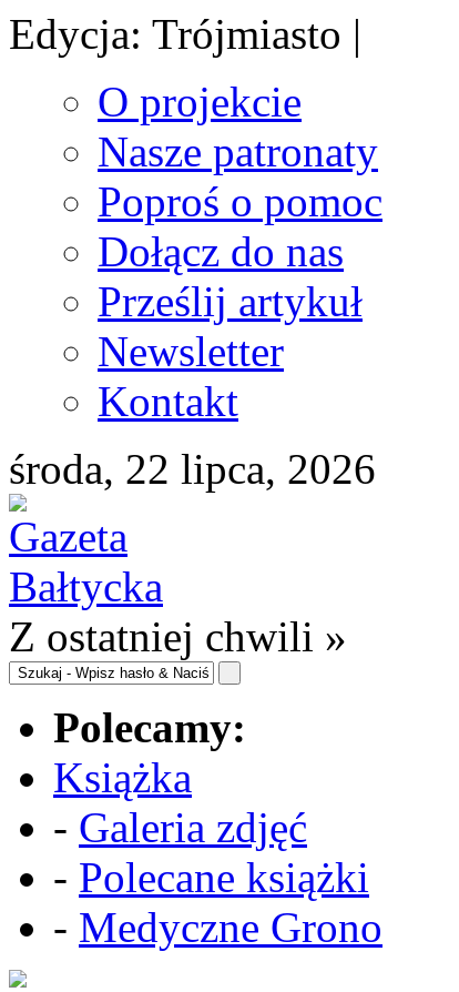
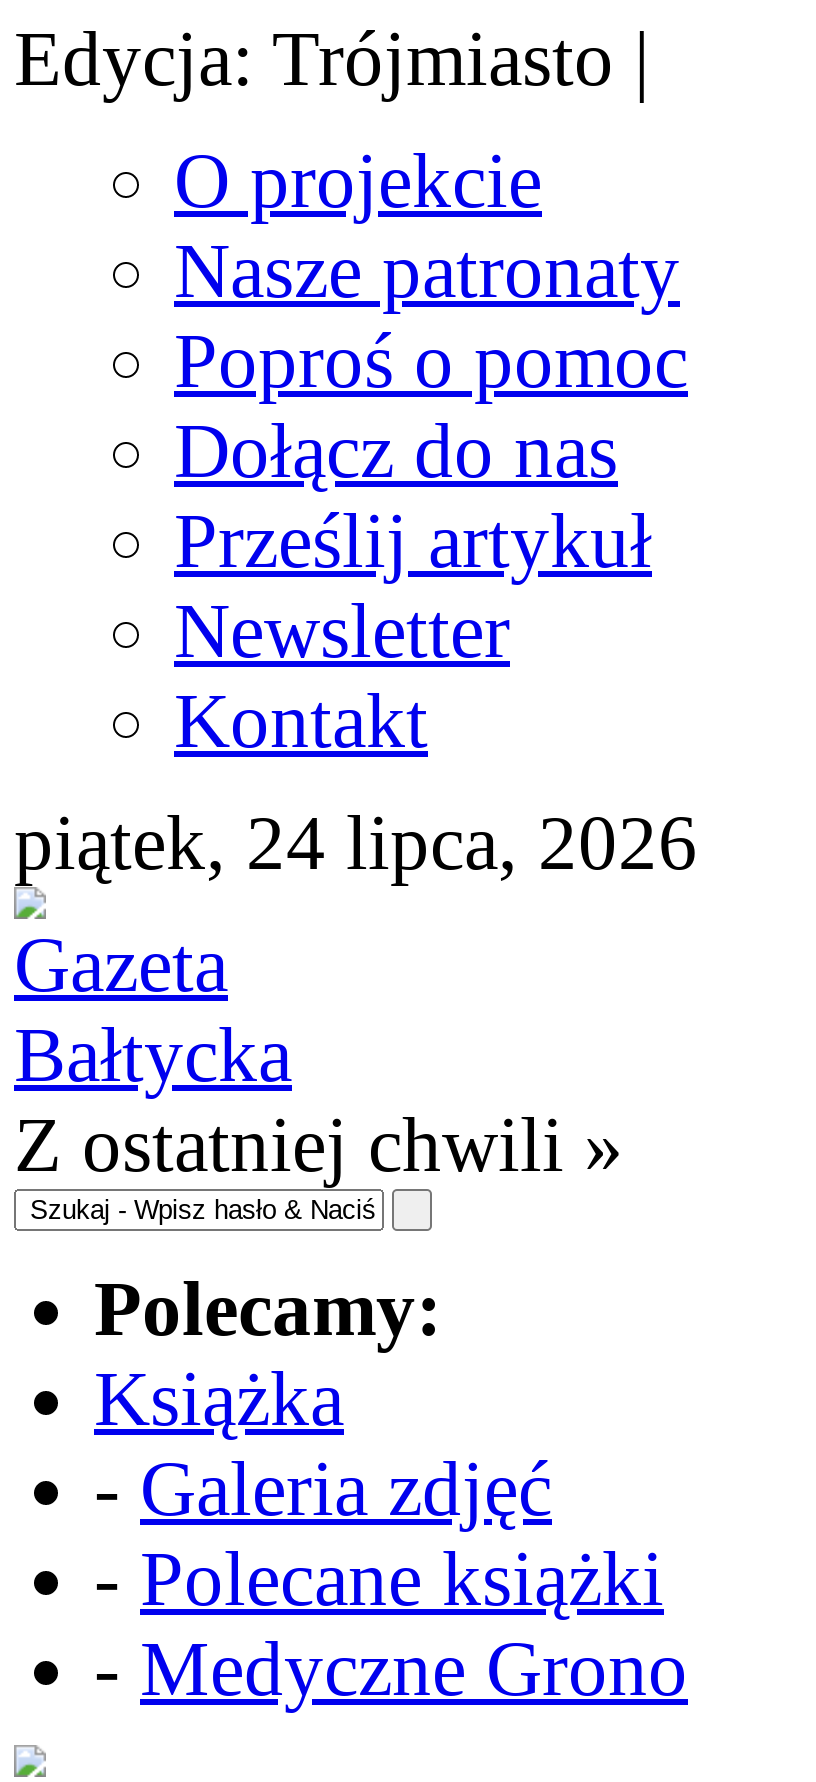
[9,445,376,493] środa, 22 lipca, 2026 -> [14,799,698,885] piątek, 24 lipca, 2026

